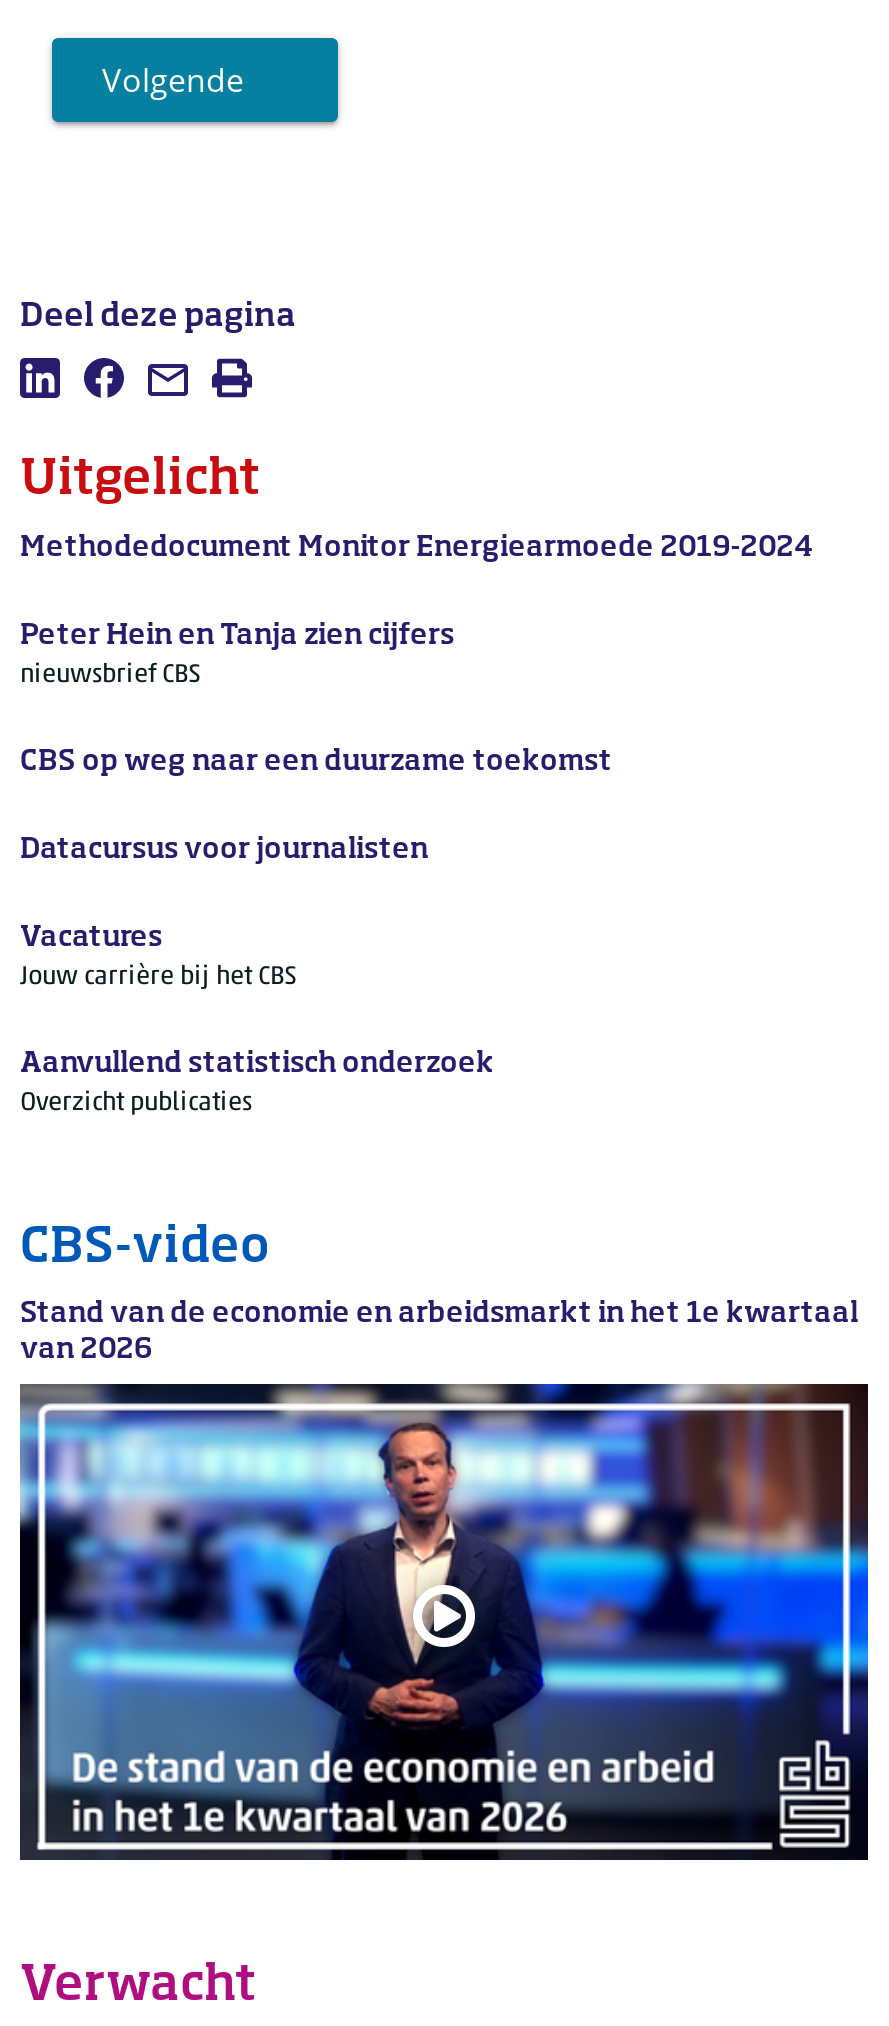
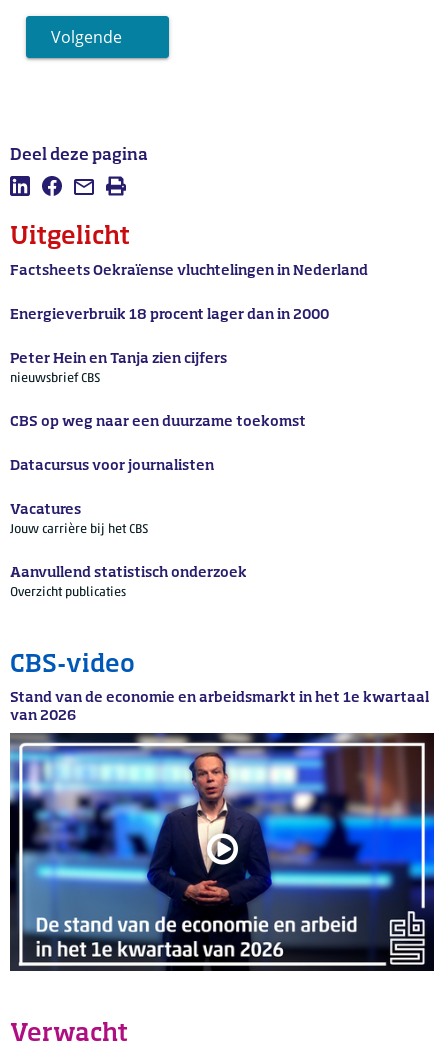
[20,533,814,561] Methodedocument Monitor Energiearmoede 2019-2024 -> [10,263,368,321] Factsheets Oekraïense vluchtelingen in Nederland | Energieverbruik 18 procent lager dan in 2000

